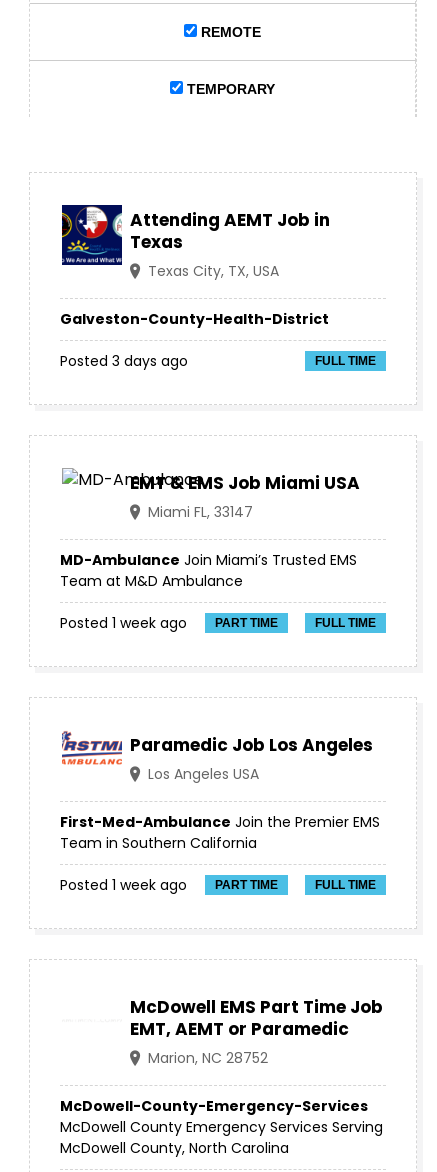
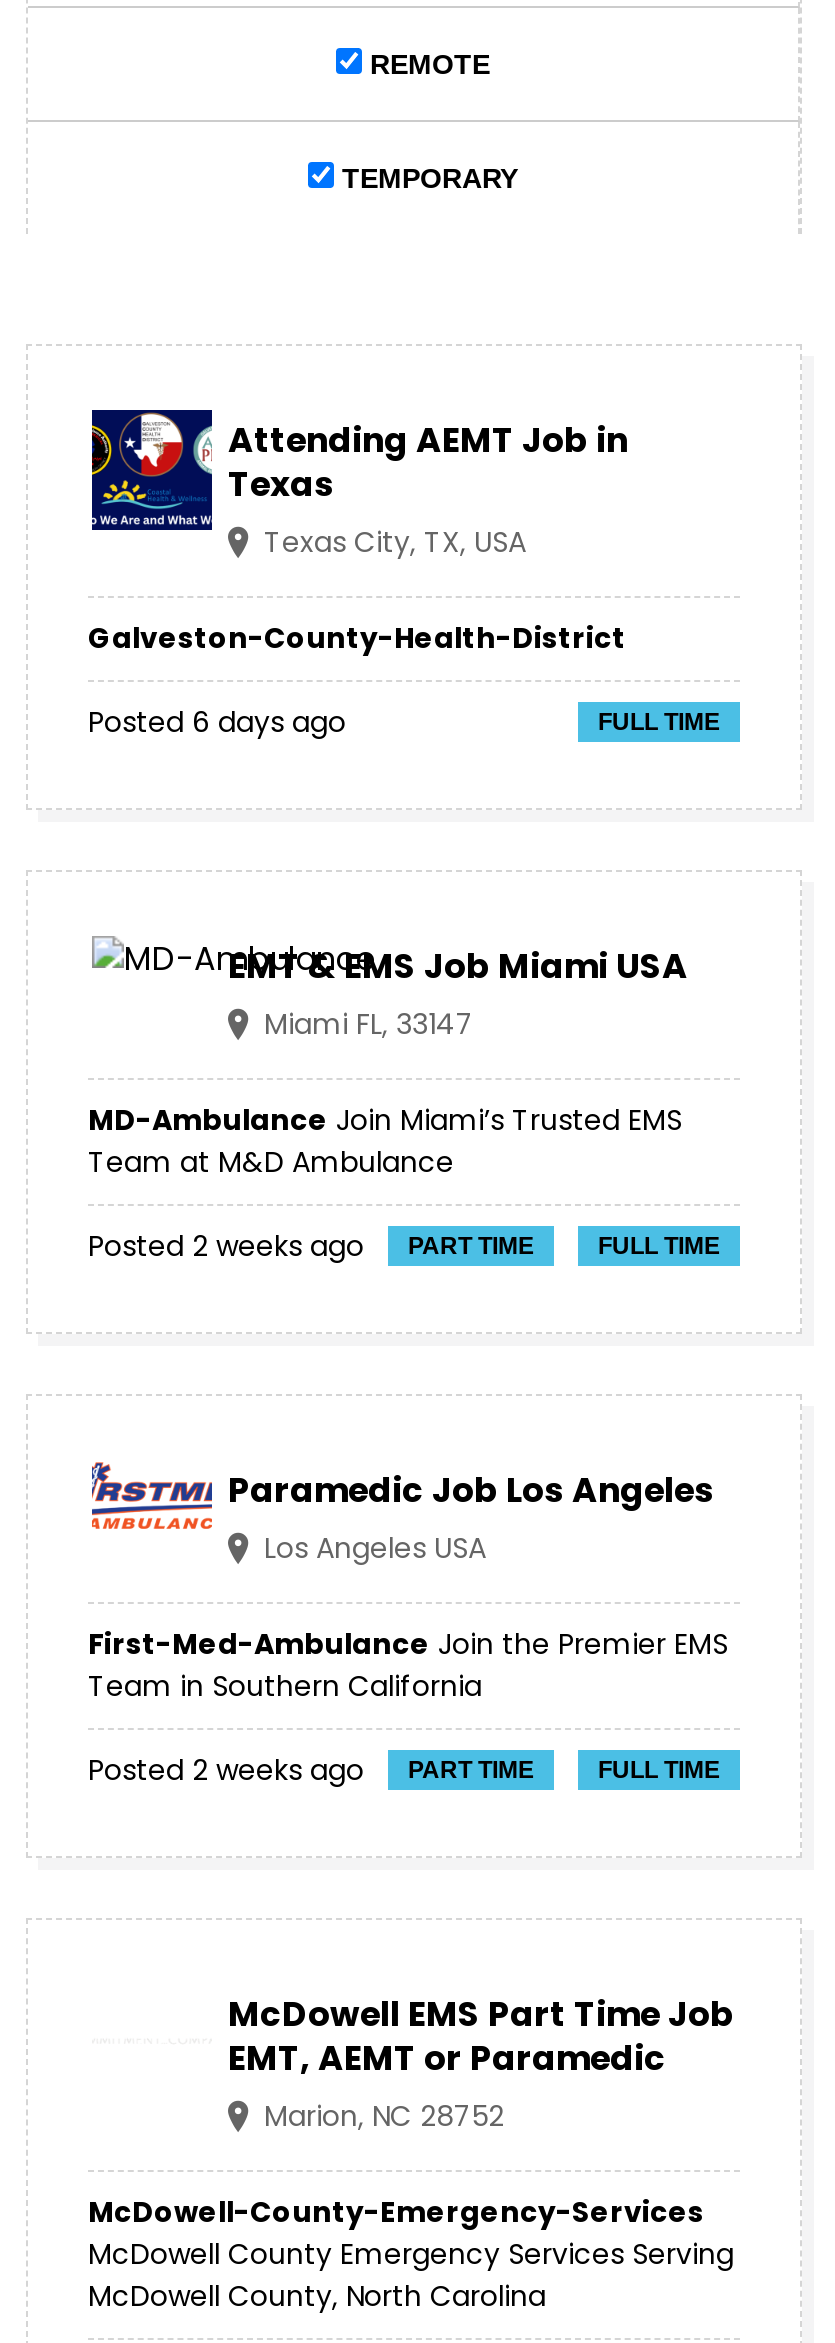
[60,351,188,371] Posted 3 days ago -> [88,702,346,742] Posted 6 days ago
[60,613,187,633] Posted 1 week ago -> [88,1226,364,1266] Posted 2 weeks ago
[60,875,187,895] Posted 1 week ago -> [88,1750,364,1790] Posted 2 weeks ago

